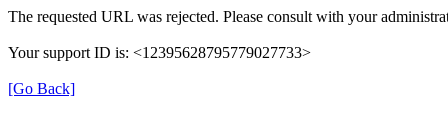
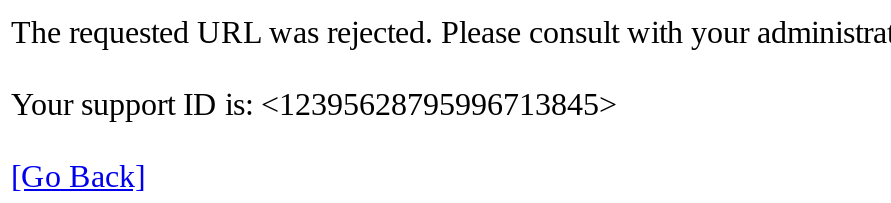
[8,44,311,61] Your support ID is: <12395628795779027733> -> [11,87,617,121] Your support ID is: <12395628795996713845>

